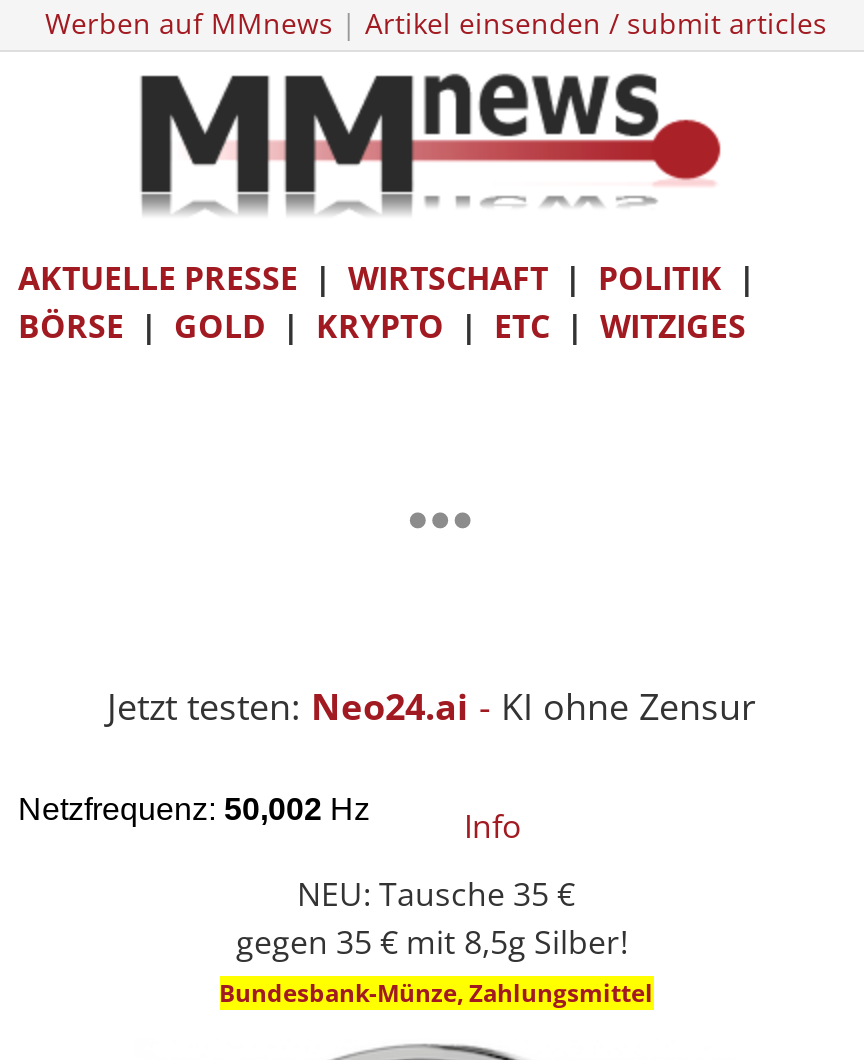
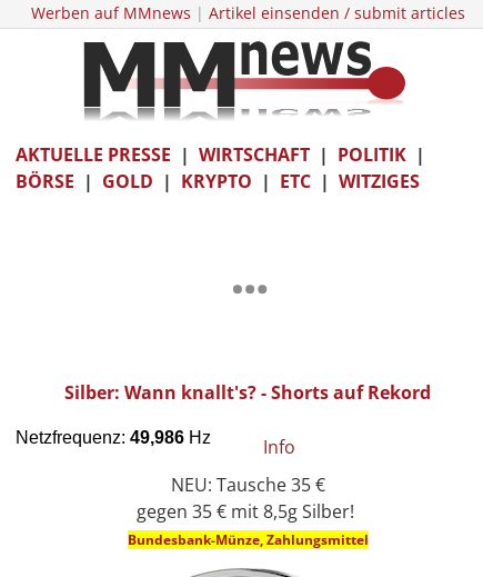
[107,682,765,730] Jetzt testen: Neo24.ai - KI ohne Zensur -> [64,380,431,405] Silber: Wann knallt's? - Shorts auf Rekord

